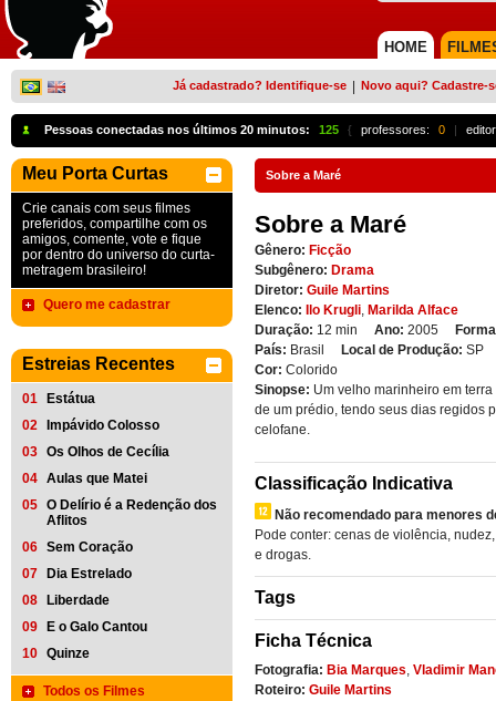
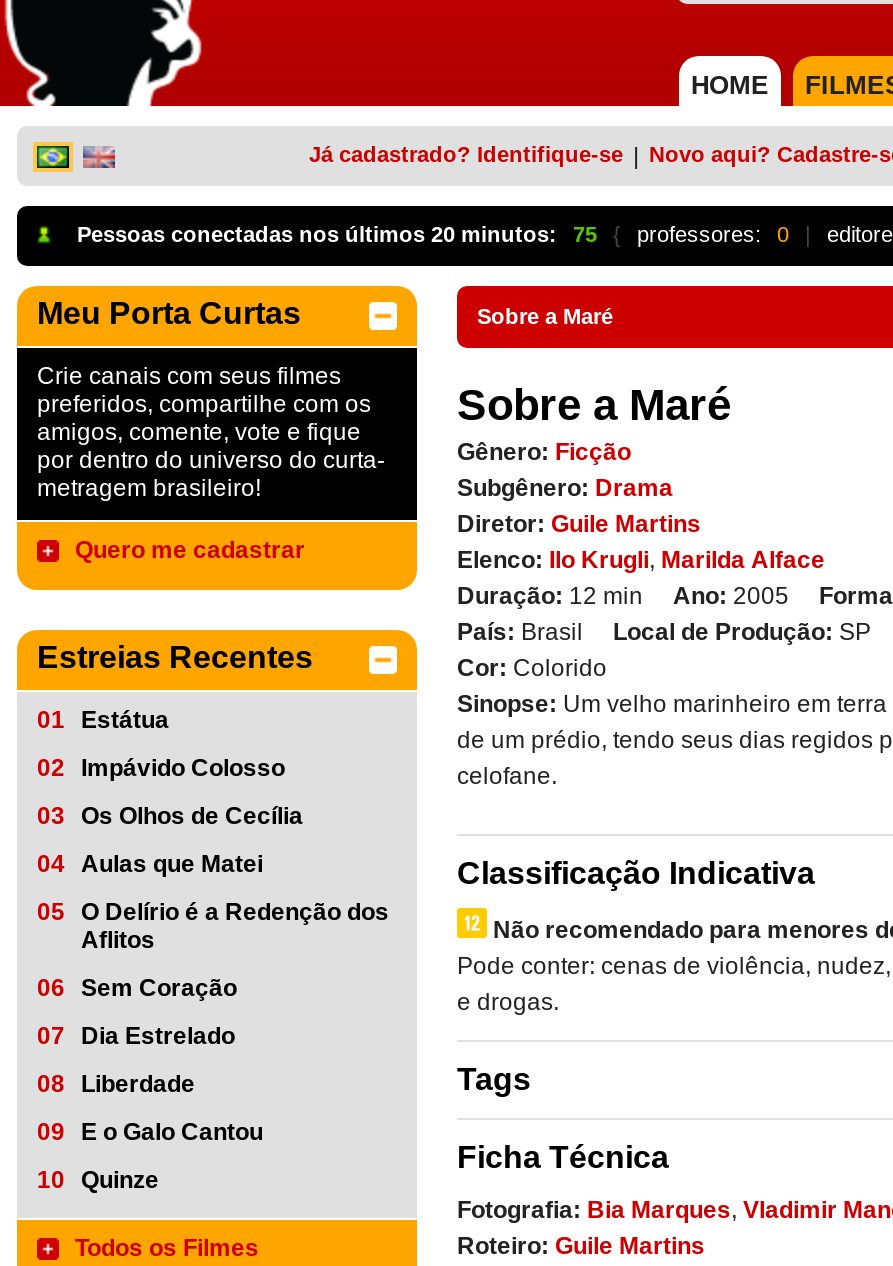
[319,123,339,136] 125 -> [573,222,597,246] 75

